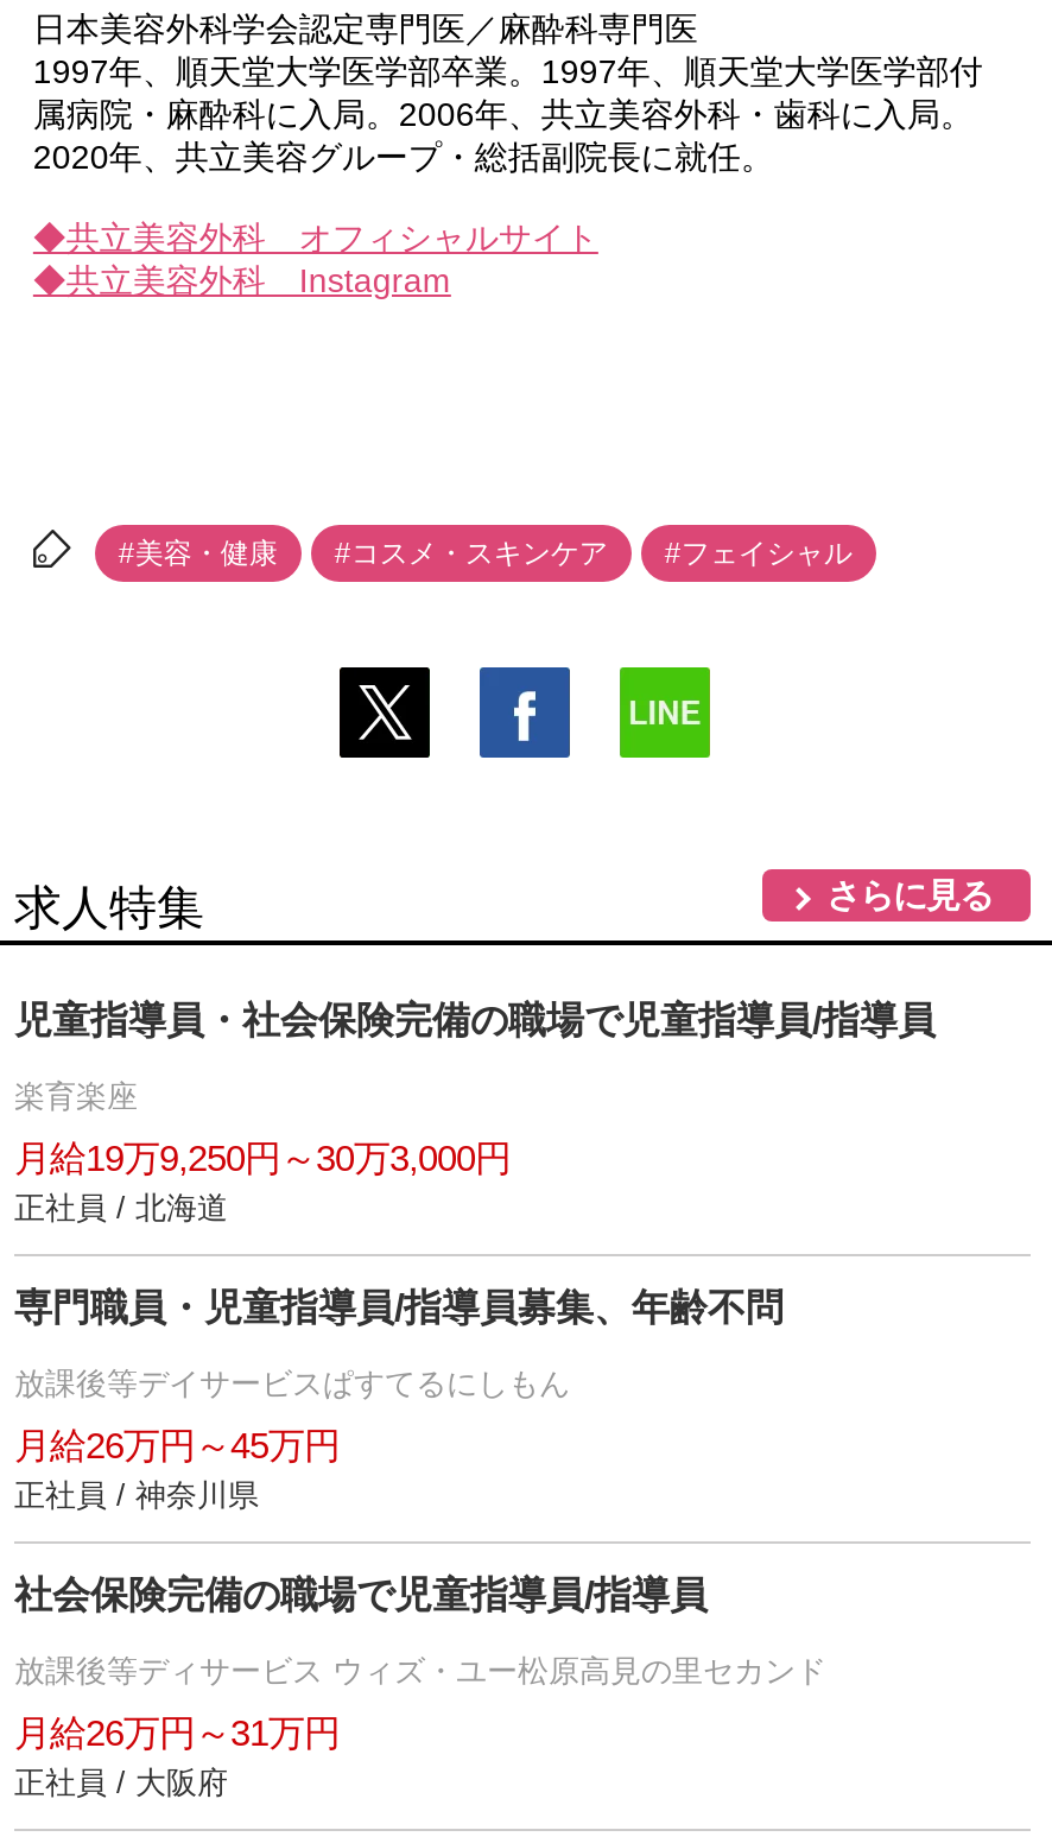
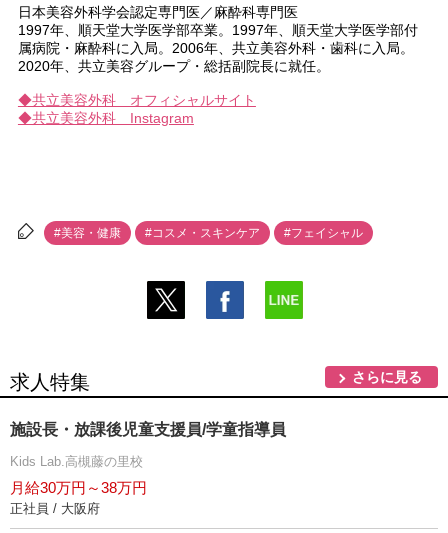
[14,1001,936,1753] 児童指導員・社会保険完備の職場で児童指導員/指導員 | 楽育楽座 | 月給19万9,250円～30万3,000円 | 正社員 / 北海道 | 専門職員・児童指導員/指導員募集、年齢不問 | 放課後等デイサービスぱすてるにしもん | 月給26万円～45万円 | 正社員 / 神奈川県 | 社会保険完備の職場で児童指導員/指導員 | 放課後等ディサービス ウィズ・ユー松原高見の里セカンド | 月給26万円～31万円 -> [10,421,286,496] 施設長・放課後児童支援員/学童指導員 | Kids Lab.高槻藤の里校 | 月給30万円～38万円

